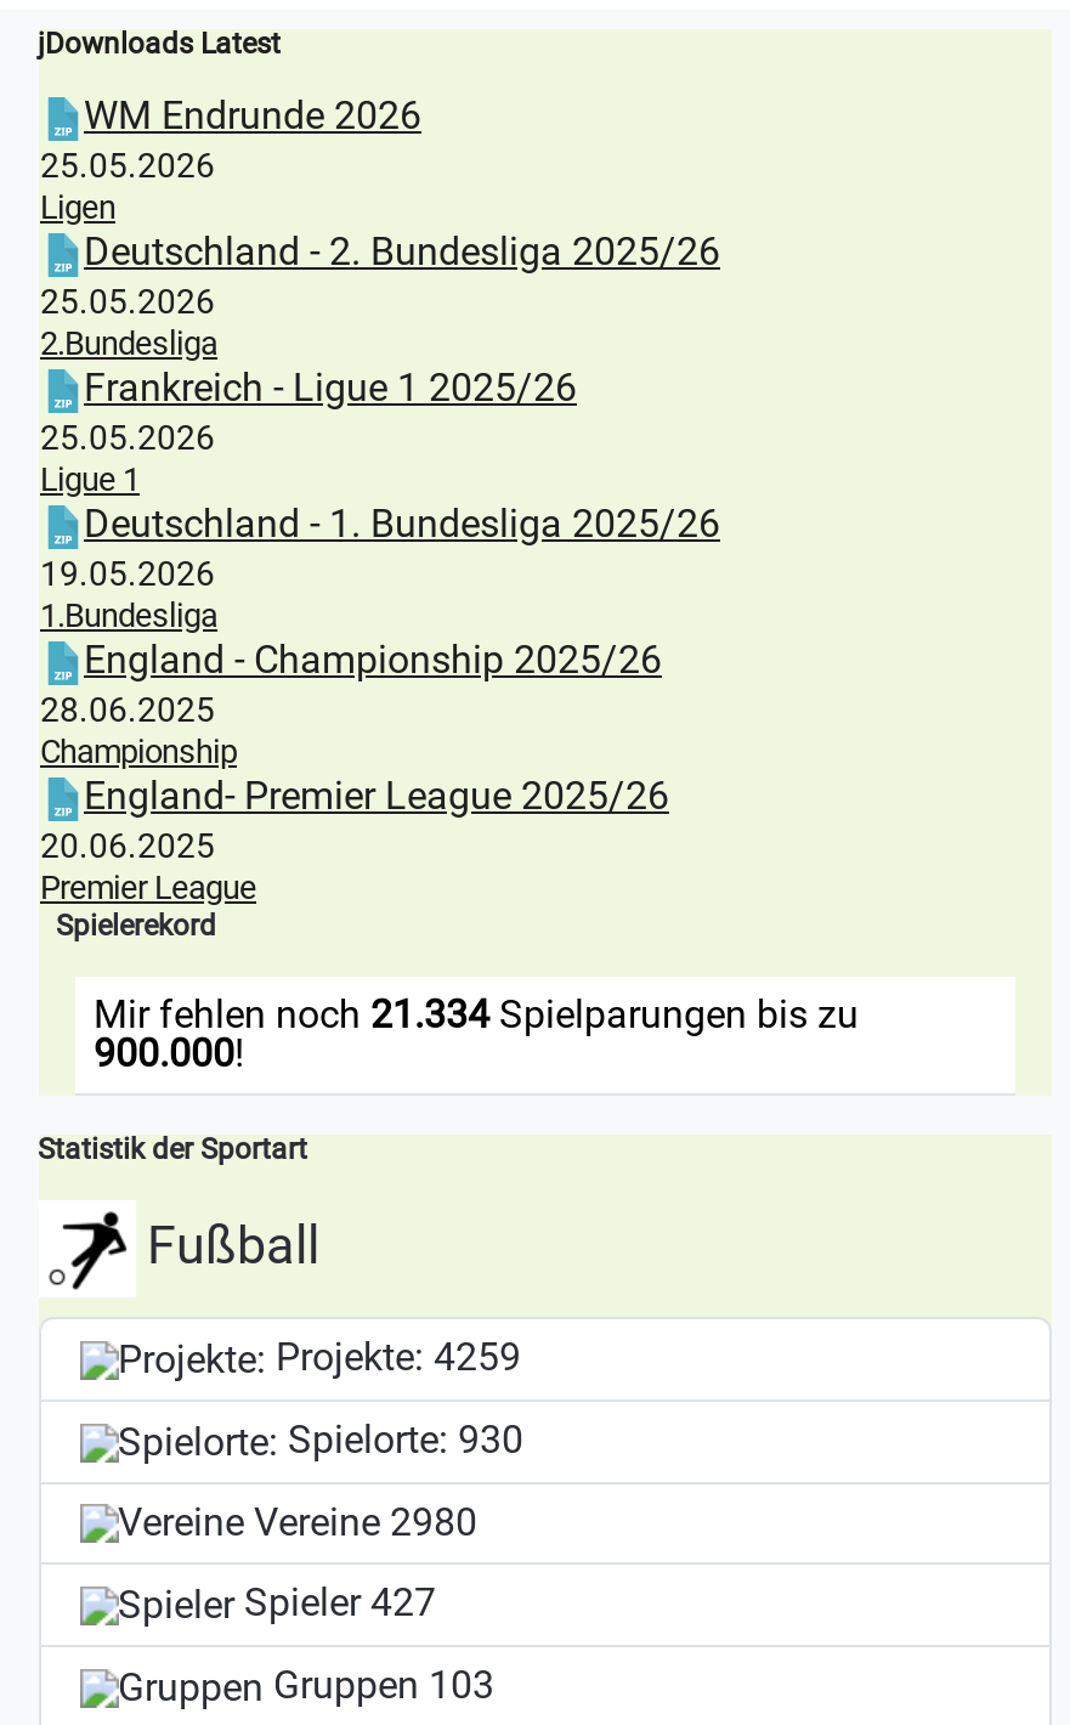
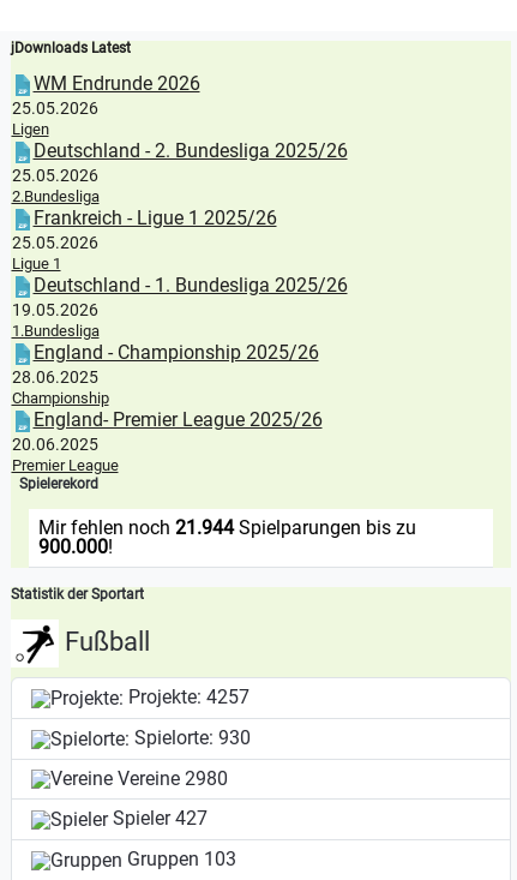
[94,992,859,1038] Mir fehlen noch 21.334 Spielparungen bis zu -> [38,516,416,539] Mir fehlen noch 21.944 Spielparungen bis zu
[266,1334,521,1380] Projekte: 4259 -> [123,686,249,708] Projekte: 4257

